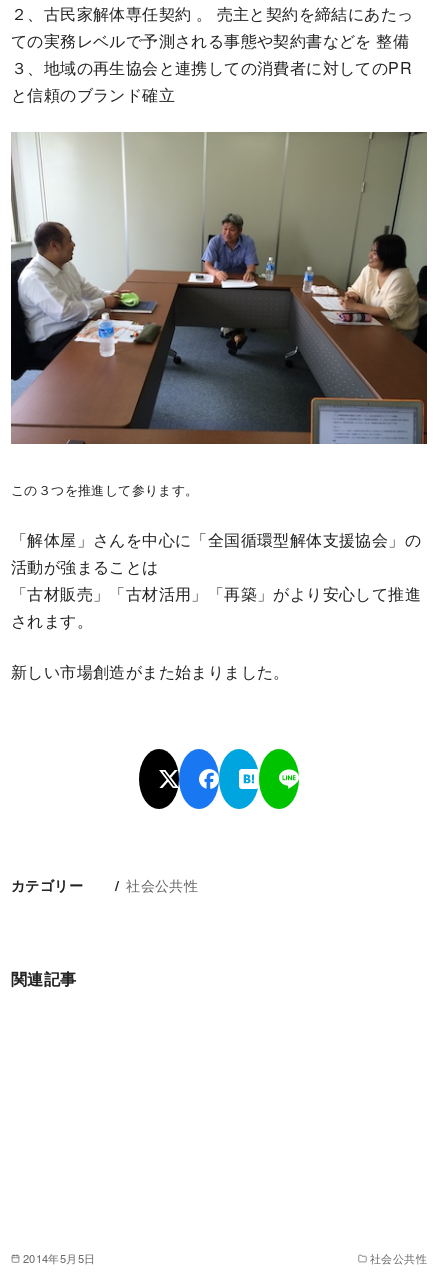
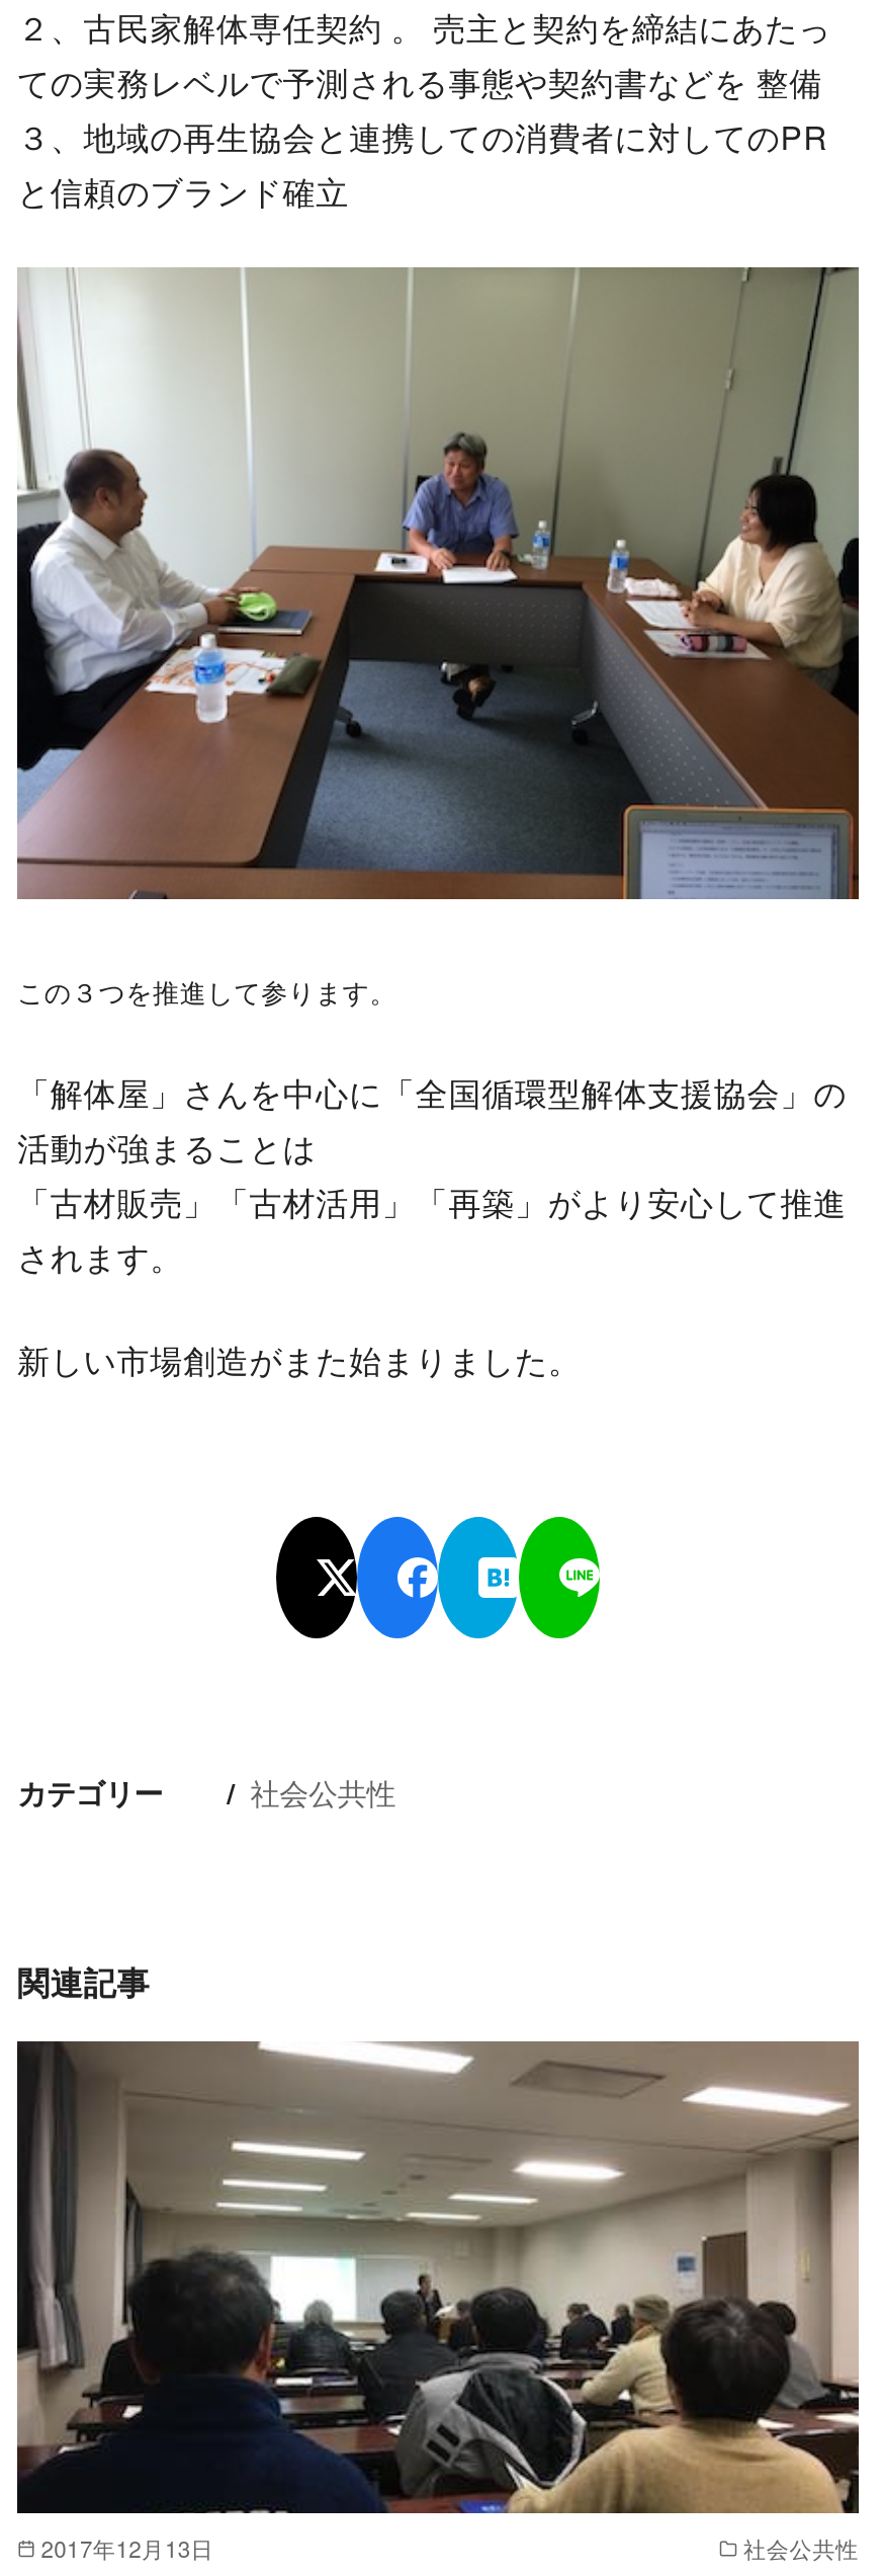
none -> [15,2039,861,2515] [image]
[23,1250,95,1266] 2014年5月5日 -> [41,2531,214,2564] 2017年12月13日

